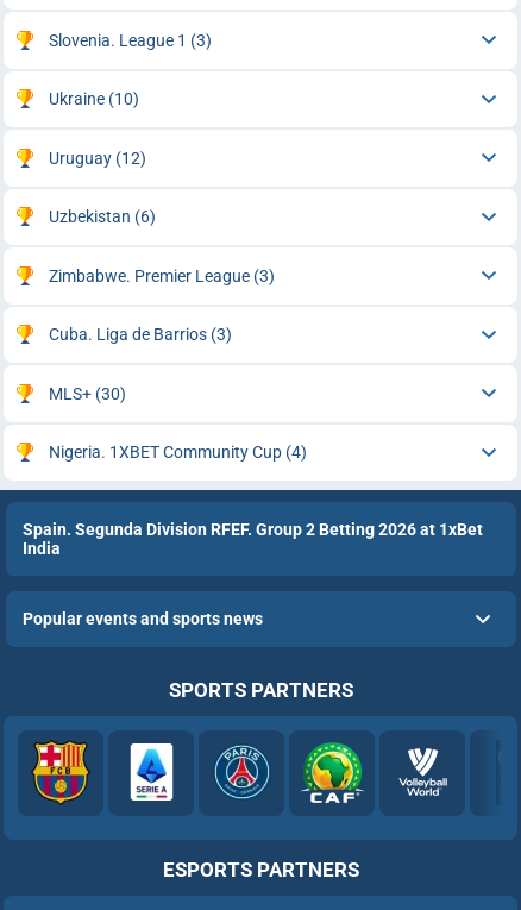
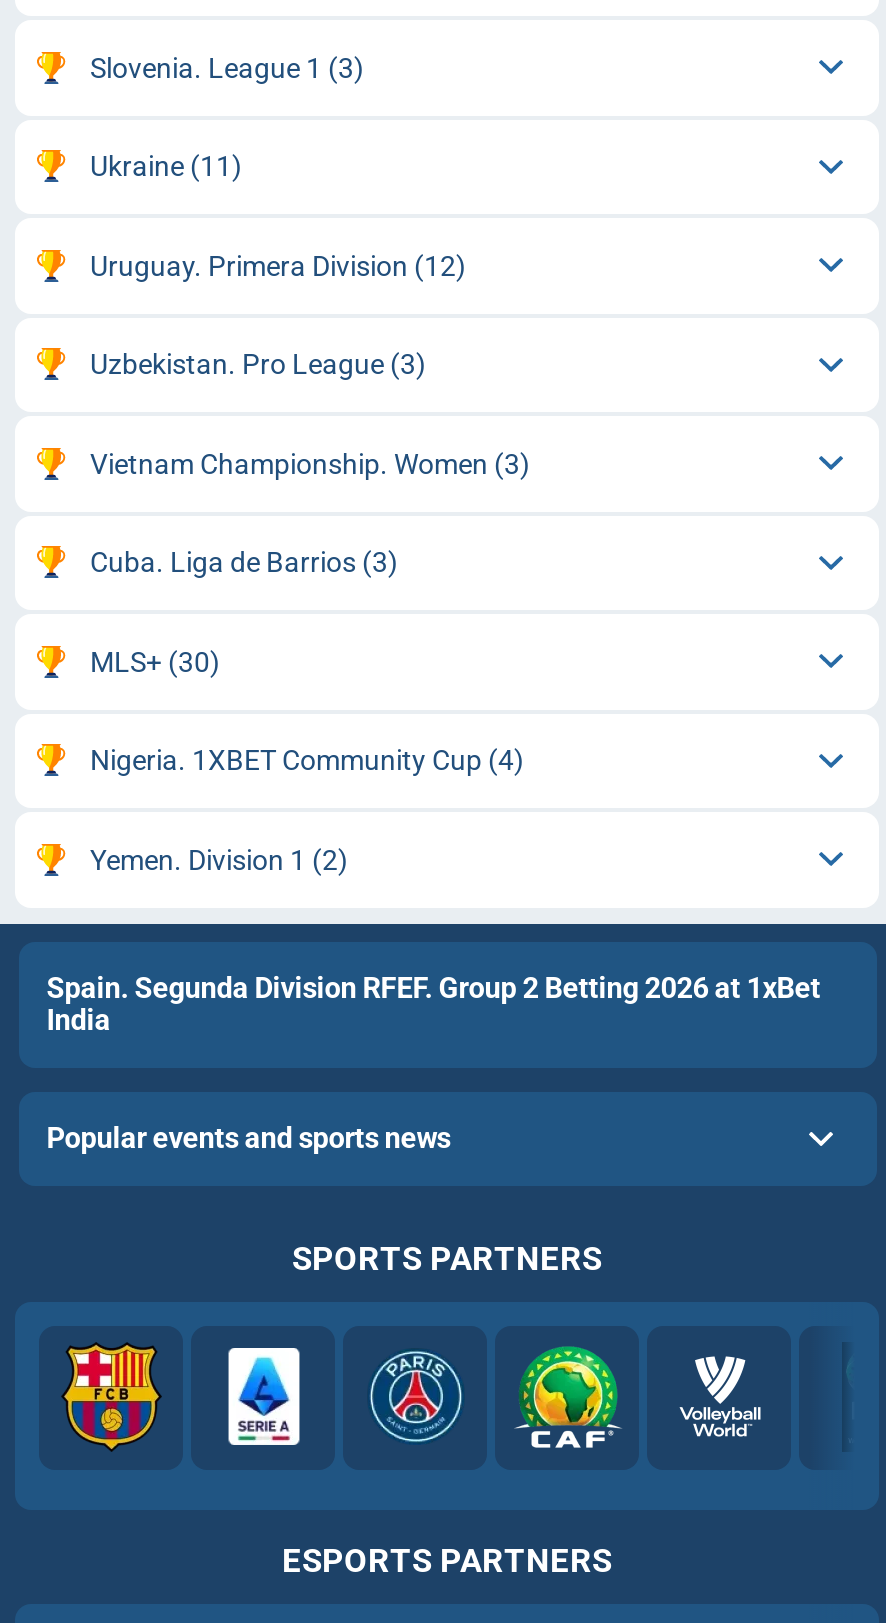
[48,89,139,108] Ukraine (10) -> [90,150,242,182] Ukraine (11)
[48,148,146,167] Uruguay (12) -> [90,250,466,282] Uruguay. Primera Division (12)
[48,207,155,226] Uzbekistan (6) -> [90,348,426,380] Uzbekistan. Pro League (3)
[48,266,274,285] Zimbabwe. Premier League (3) -> [90,448,530,480] Vietnam Championship. Women (3)
none -> [90,844,348,876] Yemen. Division 1 (2)

